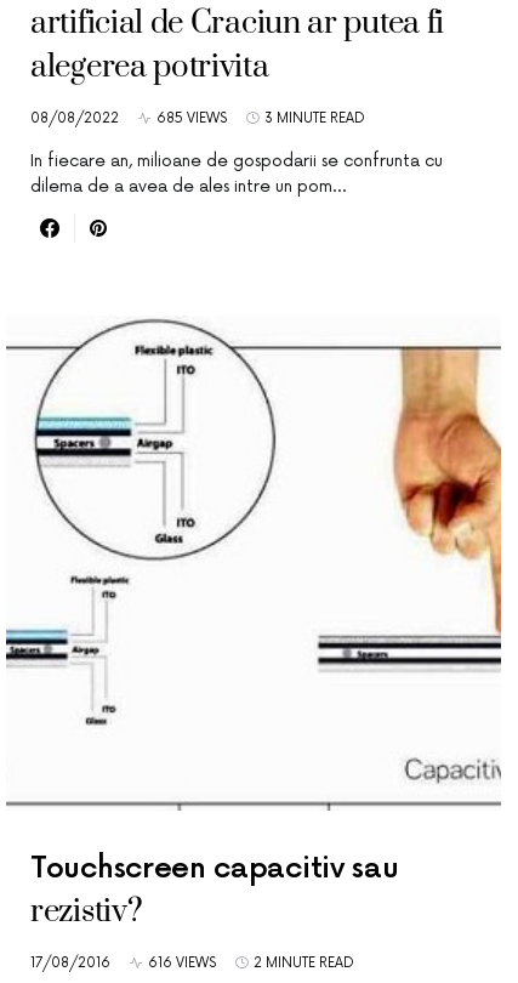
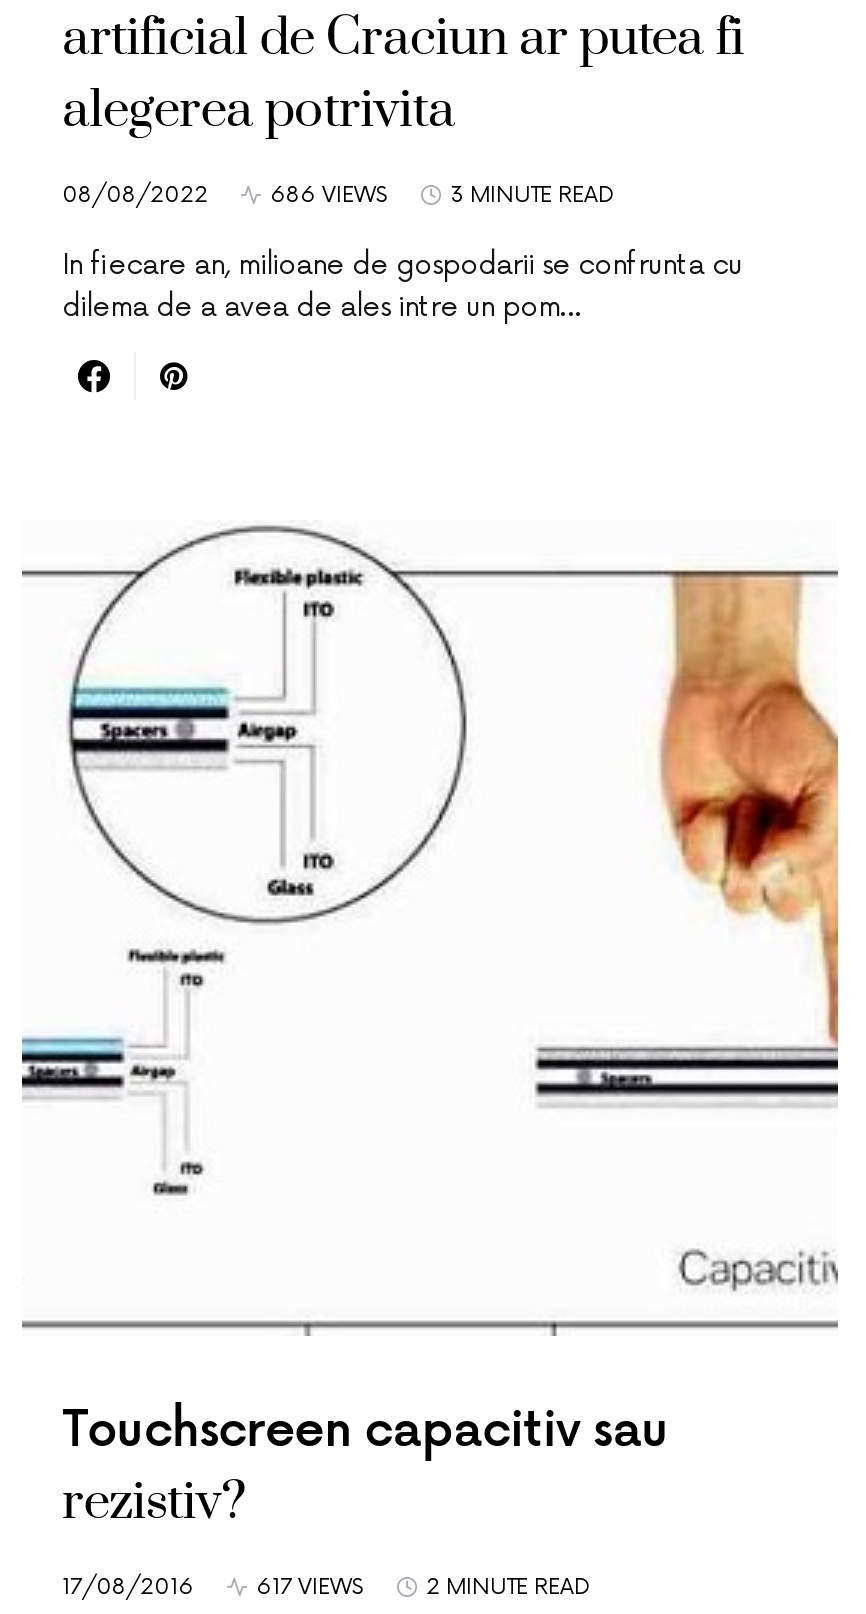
[156,110,227,126] 685 VIEWS -> [270,181,388,207] 686 VIEWS
[148,955,216,971] 616 VIEWS -> [256,1573,364,1599] 617 VIEWS

